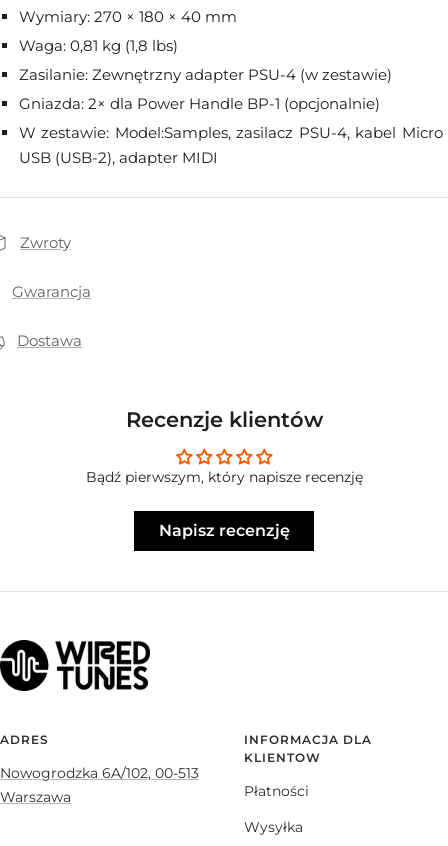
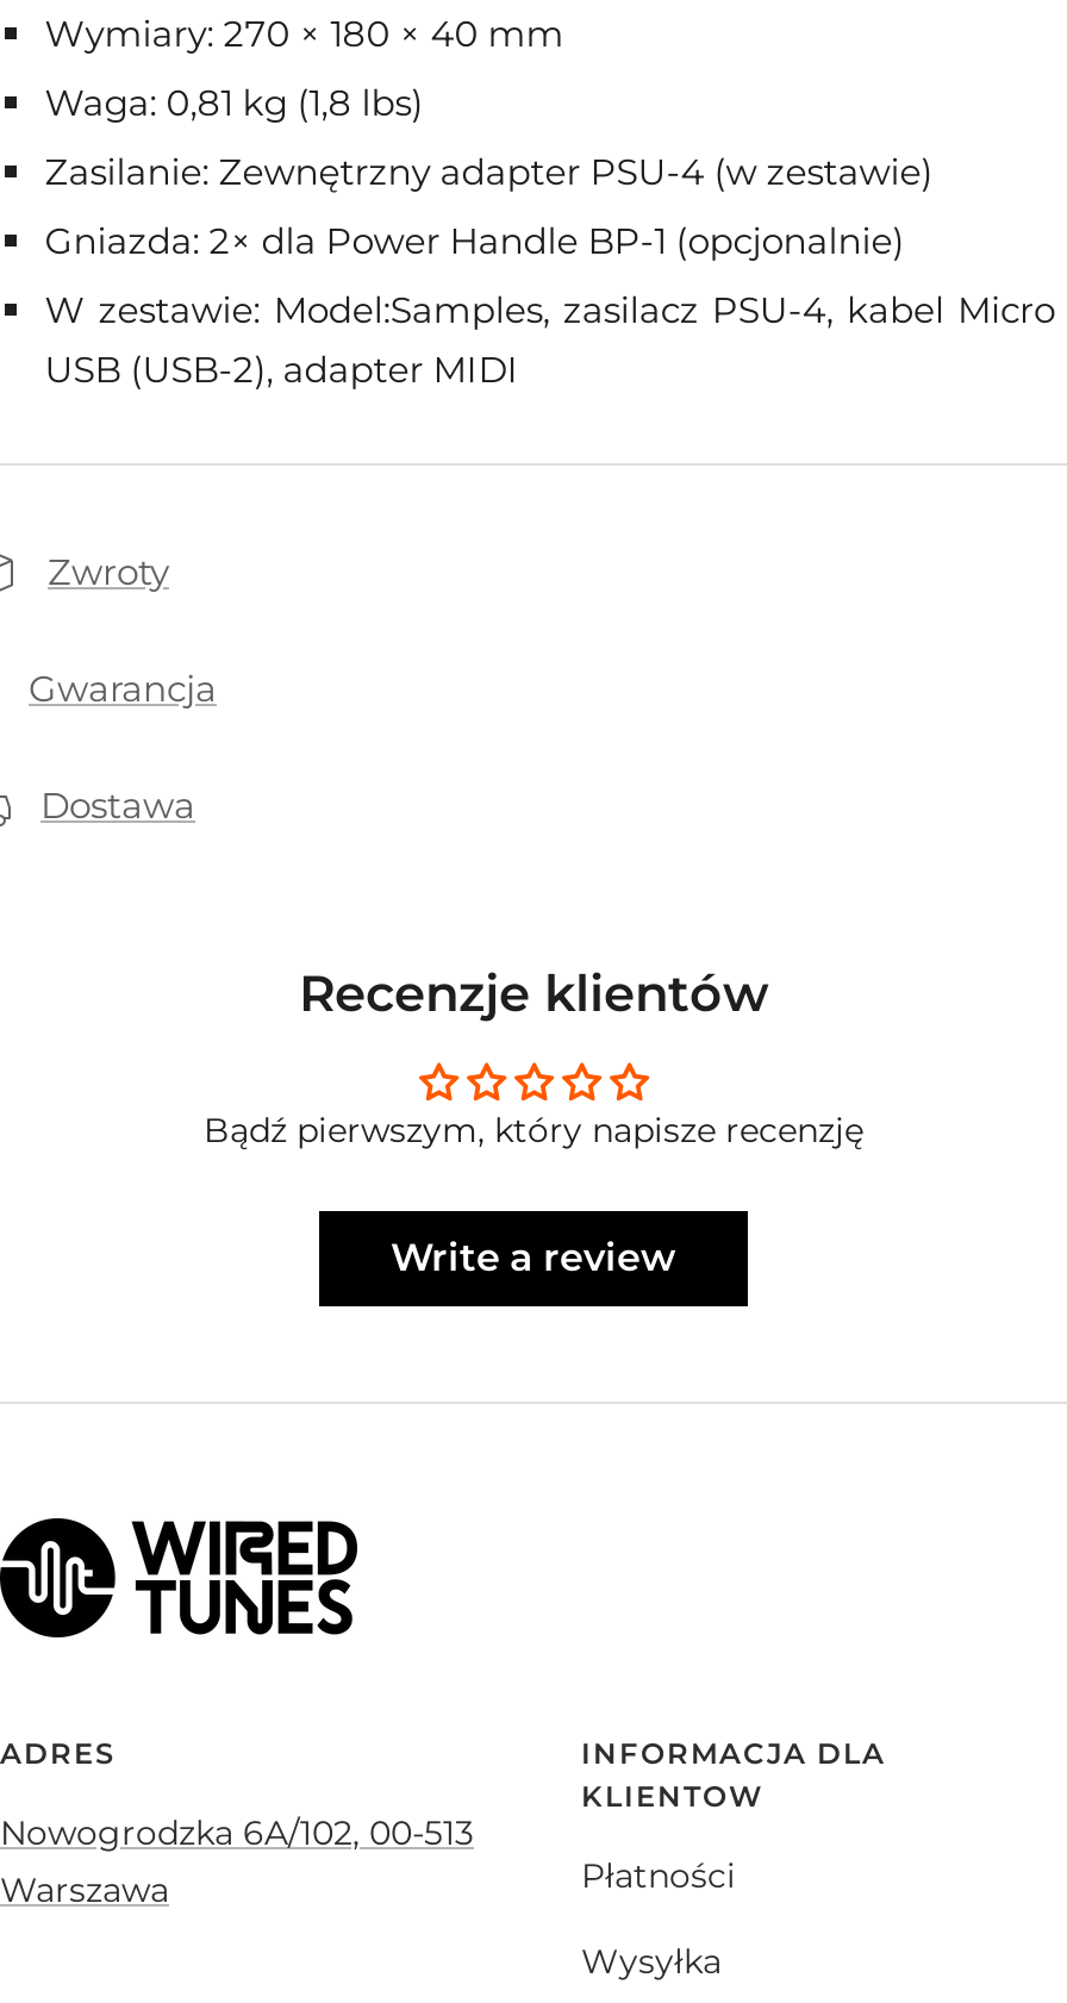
[158,521,289,540] Napisz recenzję -> [391,1236,676,1281] Write a review

